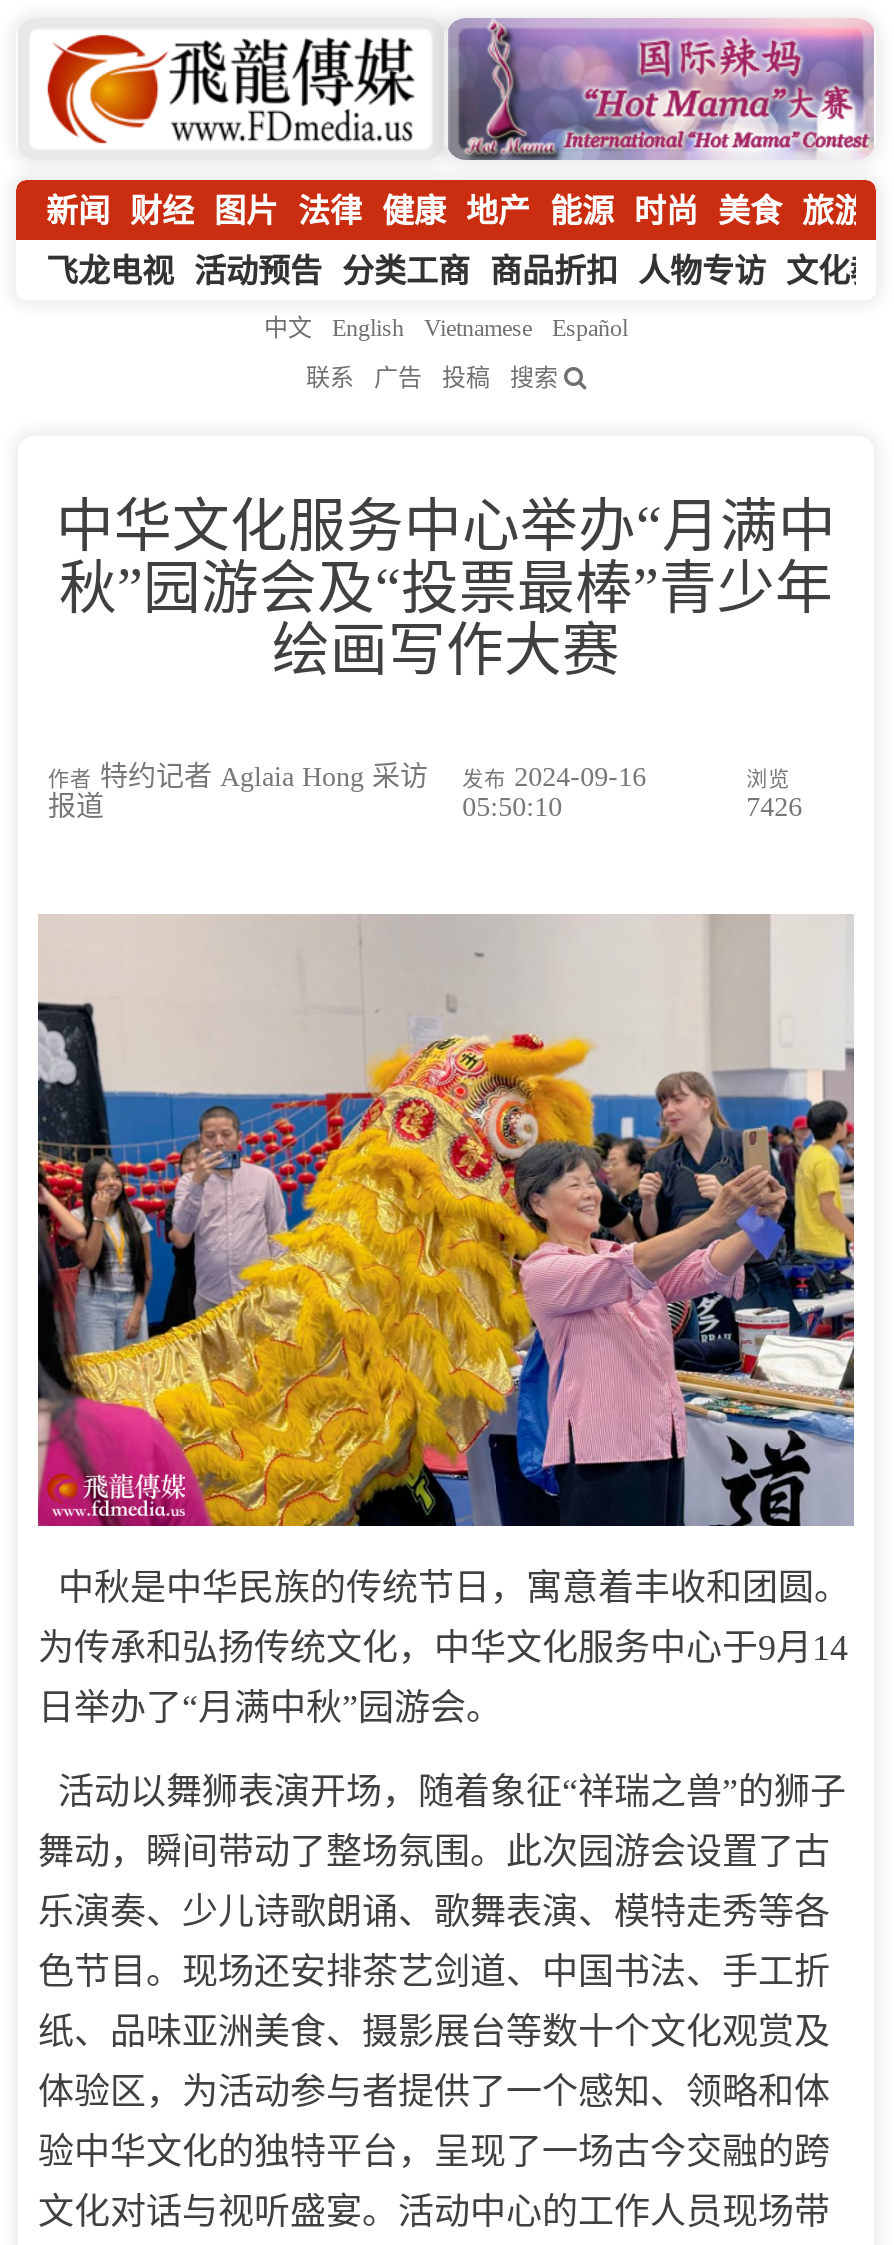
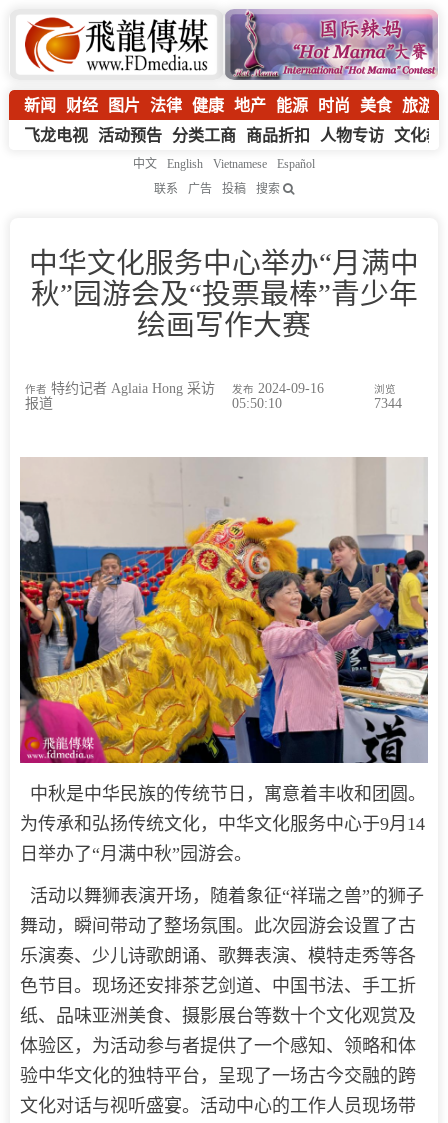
[746,792,802,822] 7426 -> [374,396,402,411] 7344

